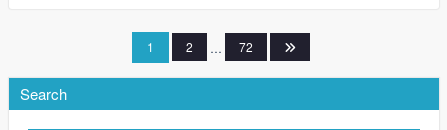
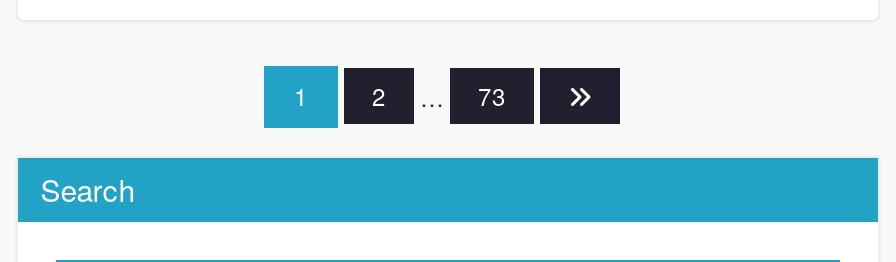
[239,38,253,55] 72 -> [478,78,506,112] 73

